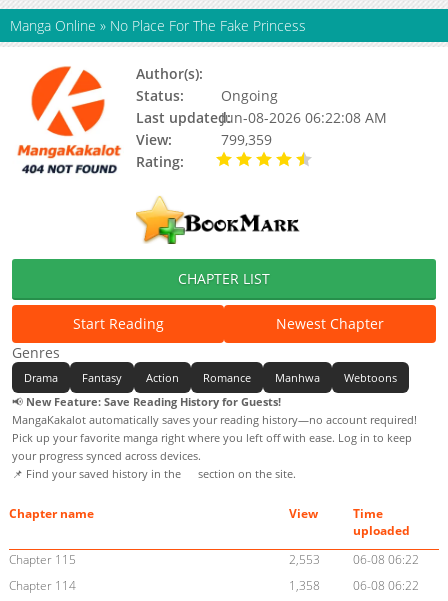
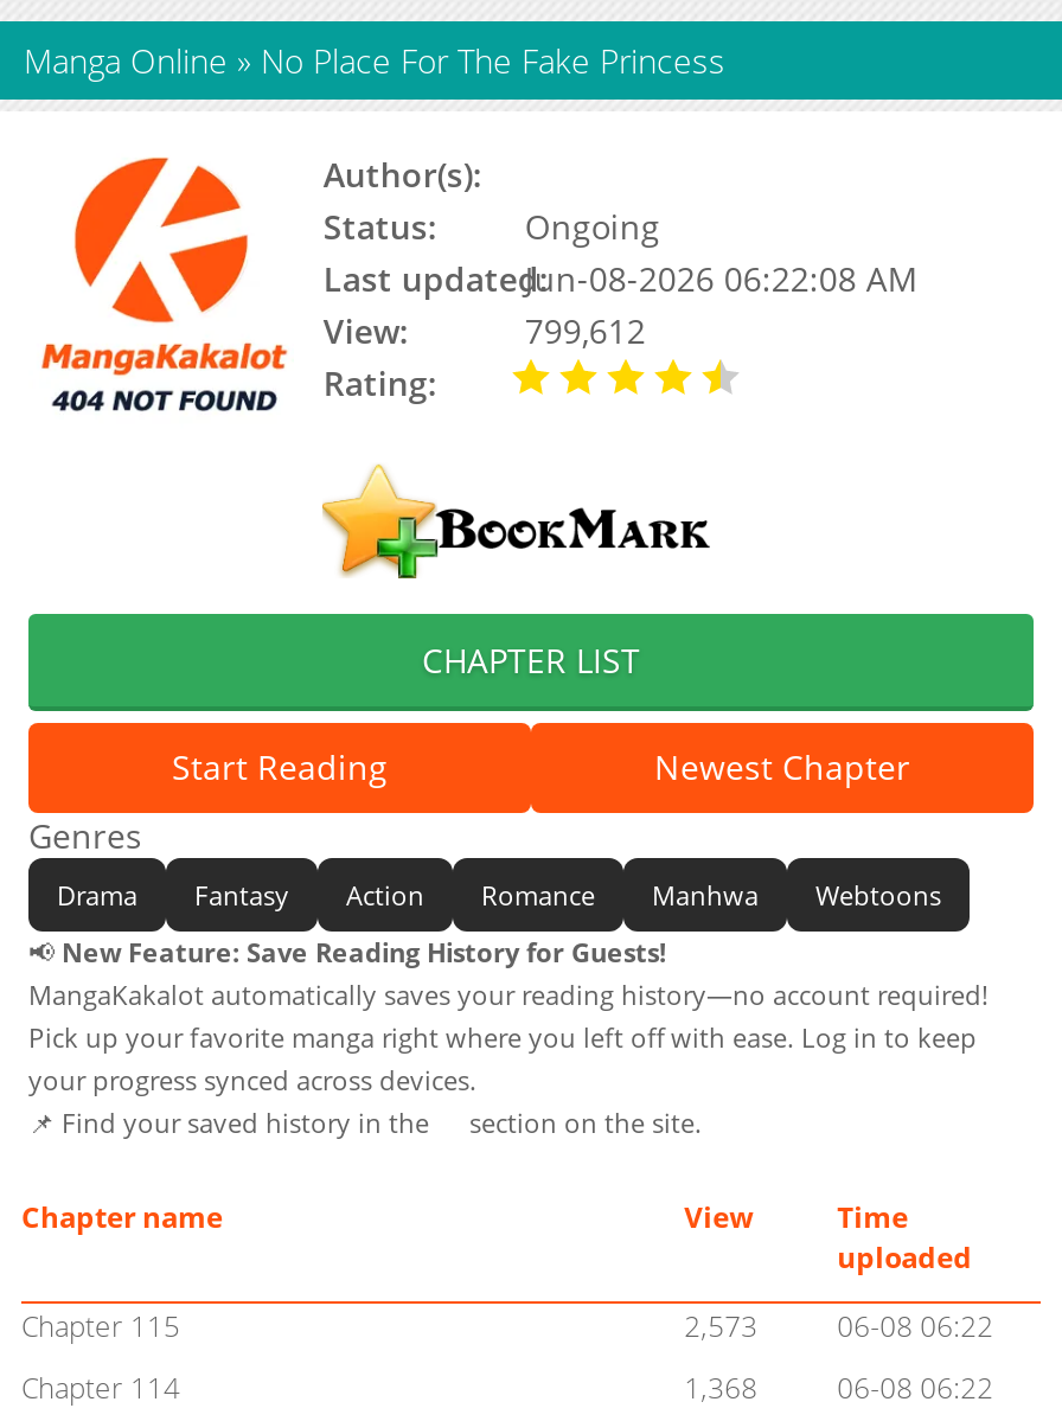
[221,130,272,149] 799,359 -> [525,308,646,353] 799,612
[289,551,419,568] 2,553 06-08 06:22 -> [684,1307,993,1347] 2,573 06-08 06:22
[289,577,419,594] 1,358 06-08 06:22 -> [684,1369,993,1409] 1,368 06-08 06:22

